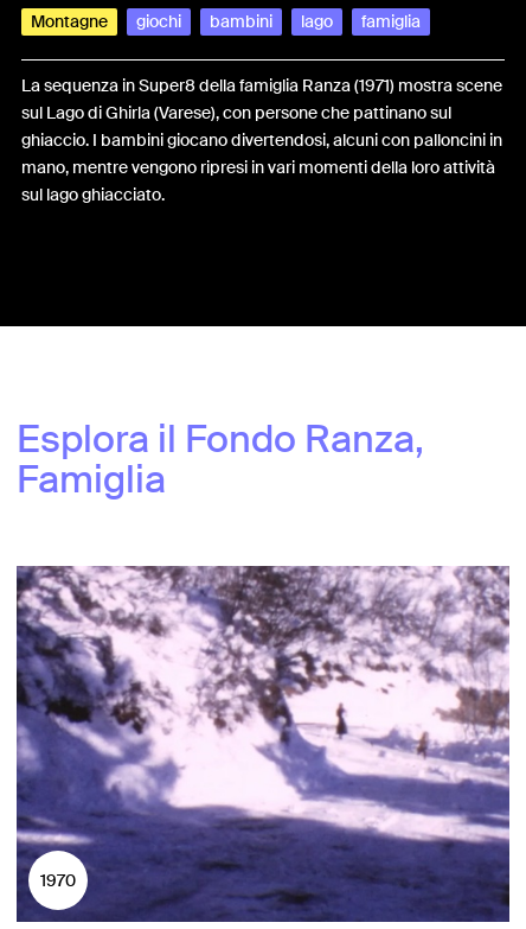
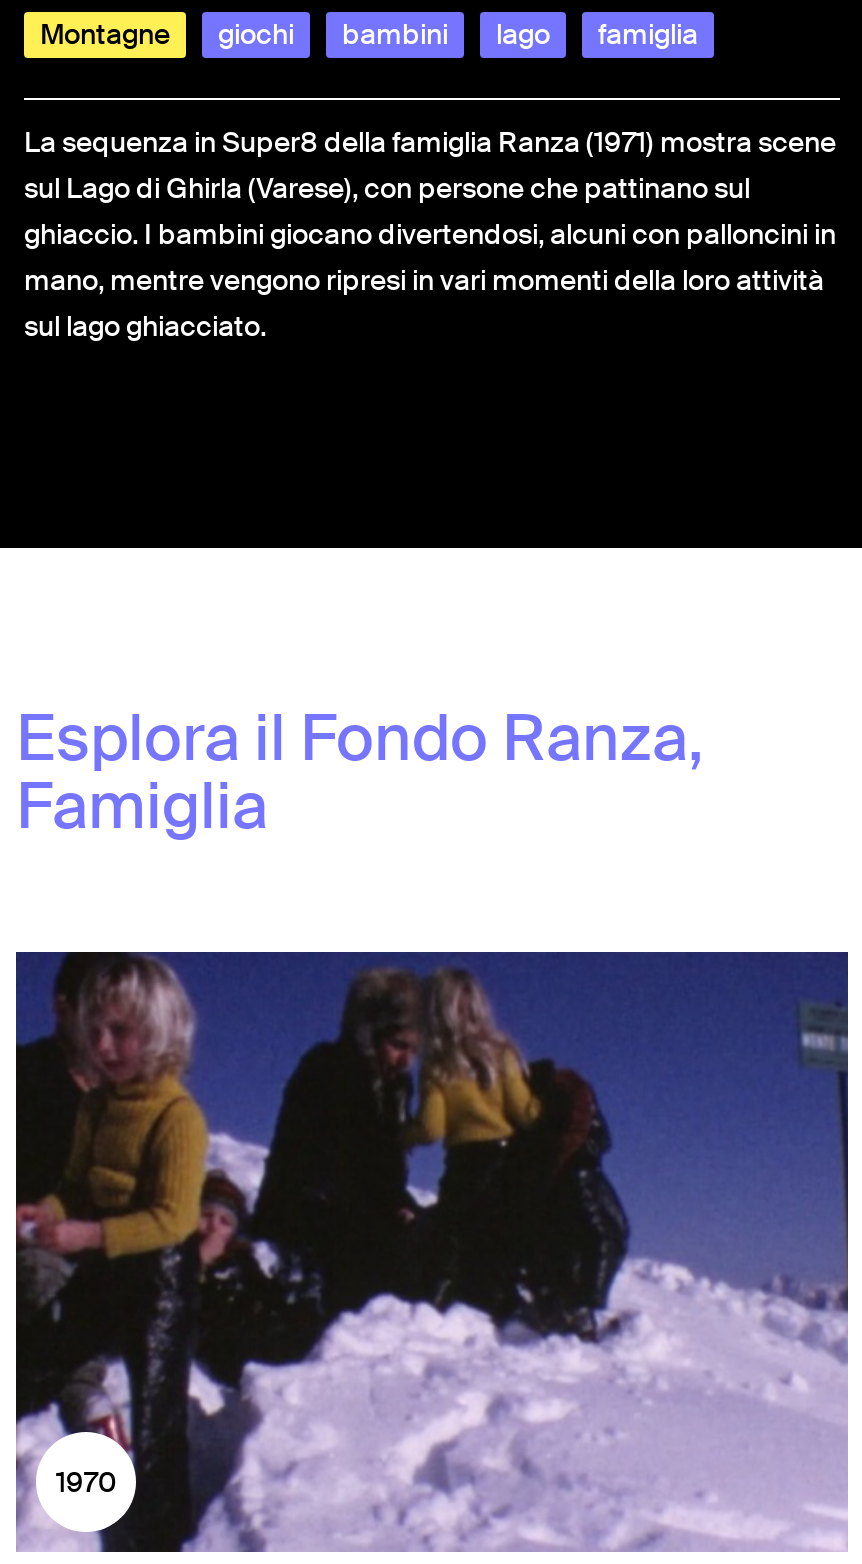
[15,565,511,923] [image] -> [14,950,850,1552] [image]

